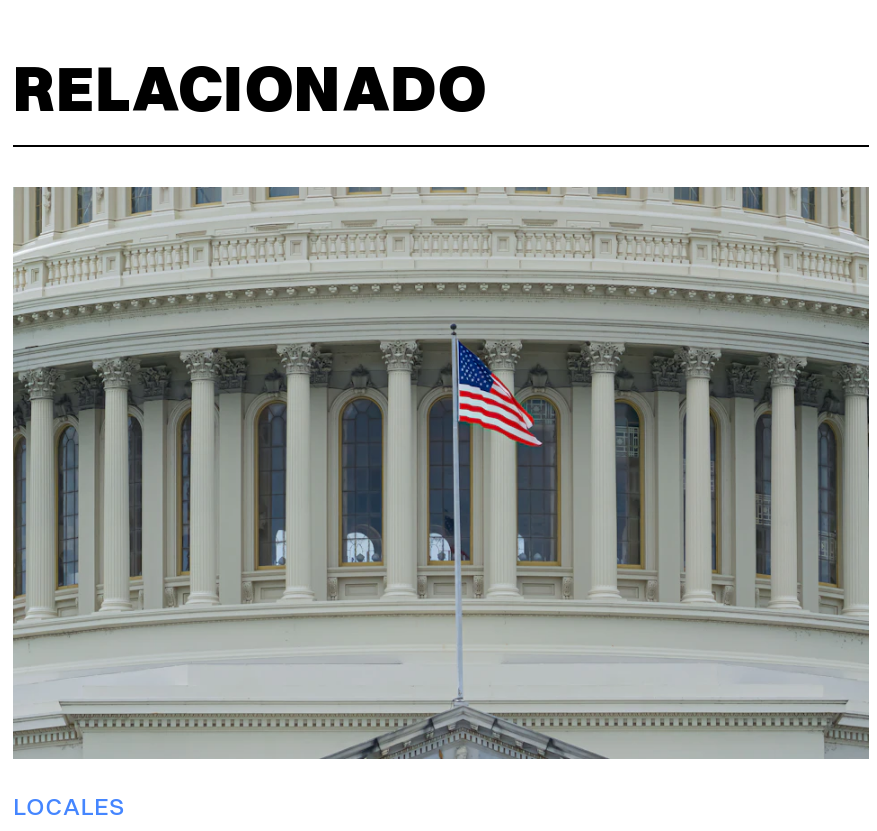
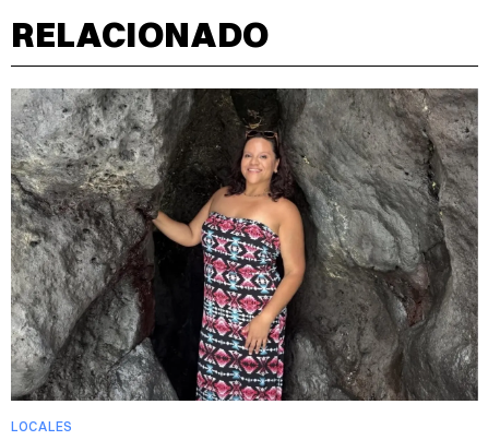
[13,185,869,761] [image] -> [11,87,478,401] [image]

